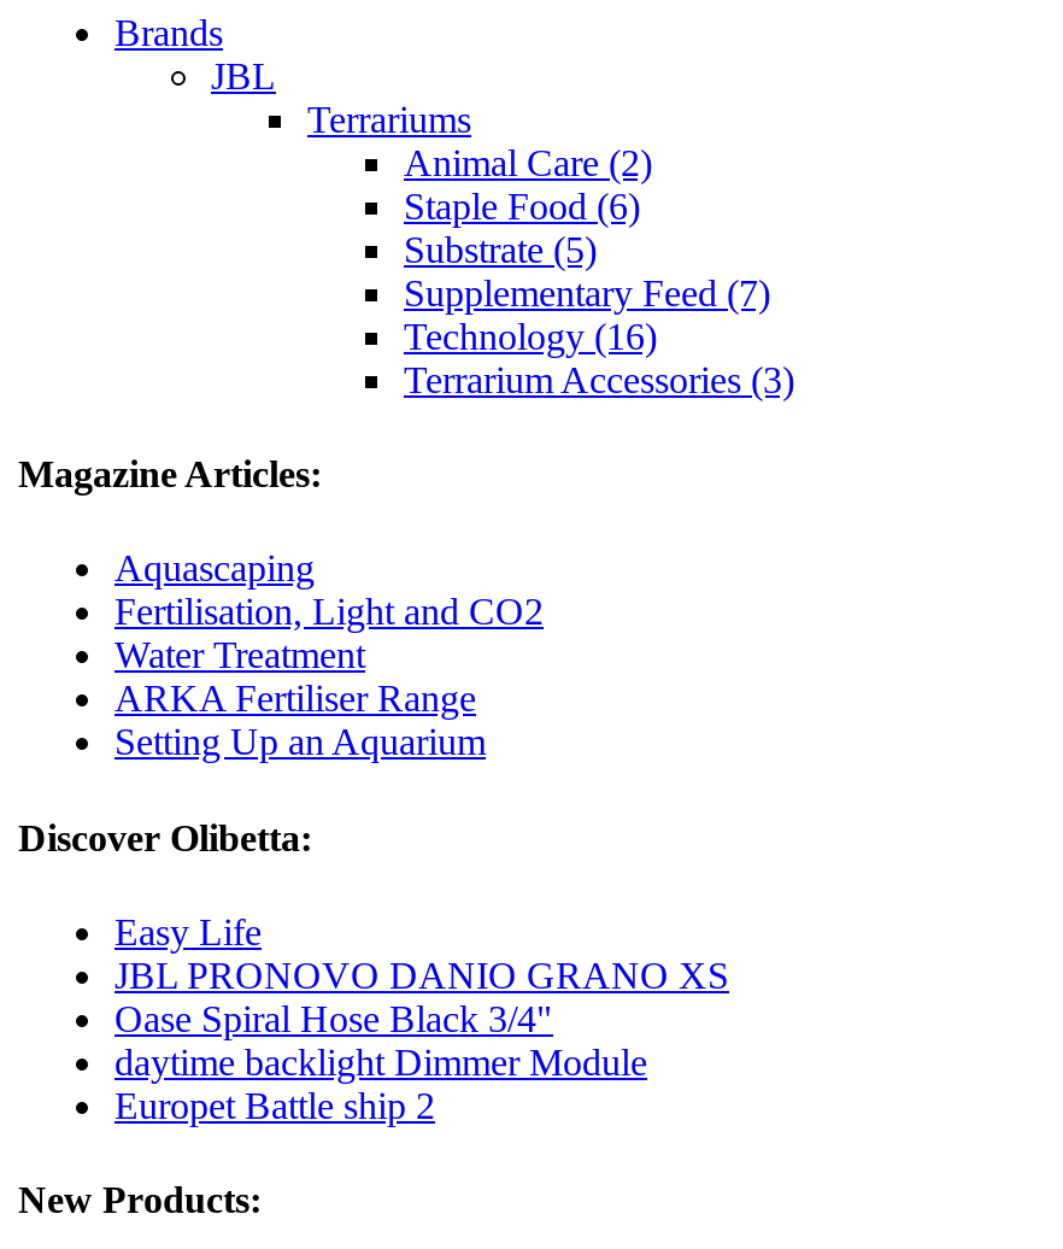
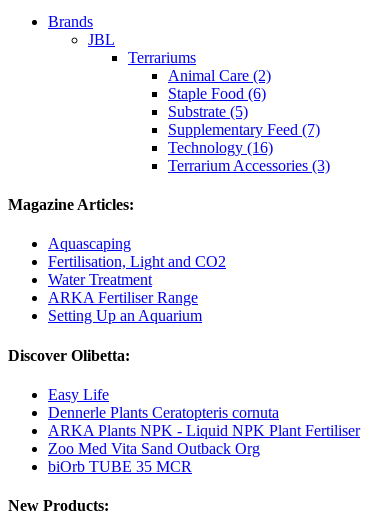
[114,955,729,1126] JBL PRONOVO DANIO GRANO XS | Oase Spiral Hose Black 3/4" | daytime backlight Dimmer Module | Europet Battle ship 2 -> [48,404,360,475] Dennerle Plants Ceratopteris cornuta | ARKA Plants NPK - Liquid NPK Plant Fertiliser | Zoo Med Vita Sand Outback Org | biOrb TUBE 35 MCR

